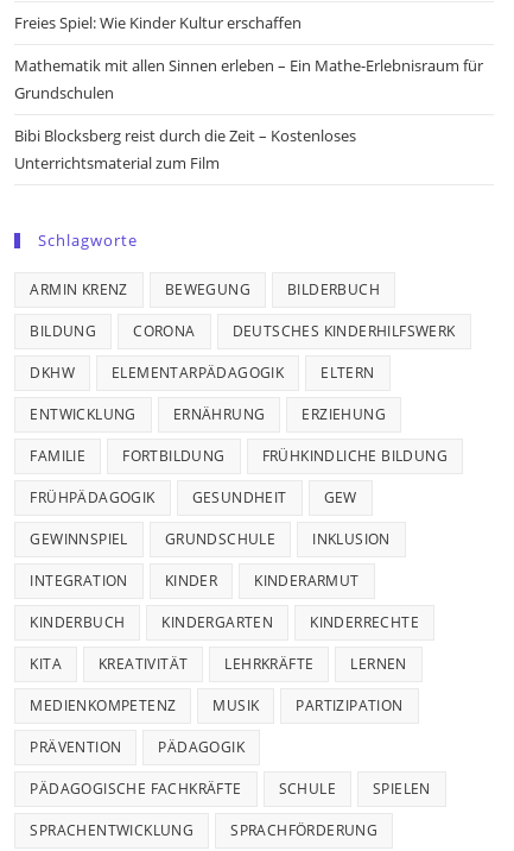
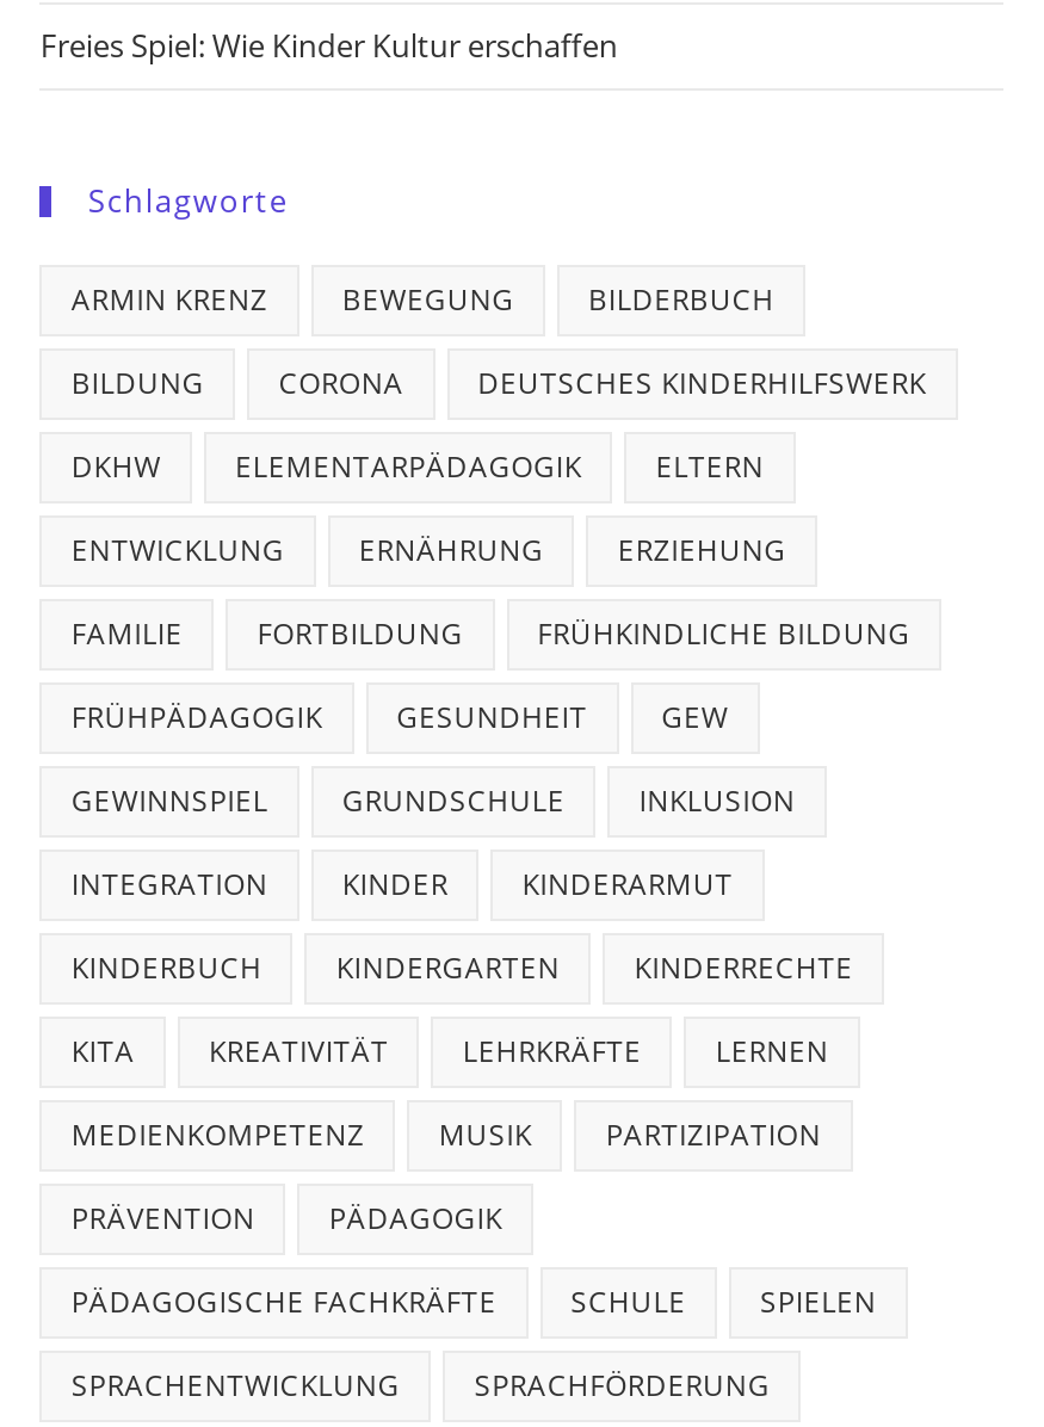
[15,54,484,173] Mathematik mit allen Sinnen erleben – Ein Mathe-Erlebnisraum für | Grundschulen | Bibi Blocksberg reist durch die Zeit – Kostenloses | Unterrichtsmaterial zum Film -> none

